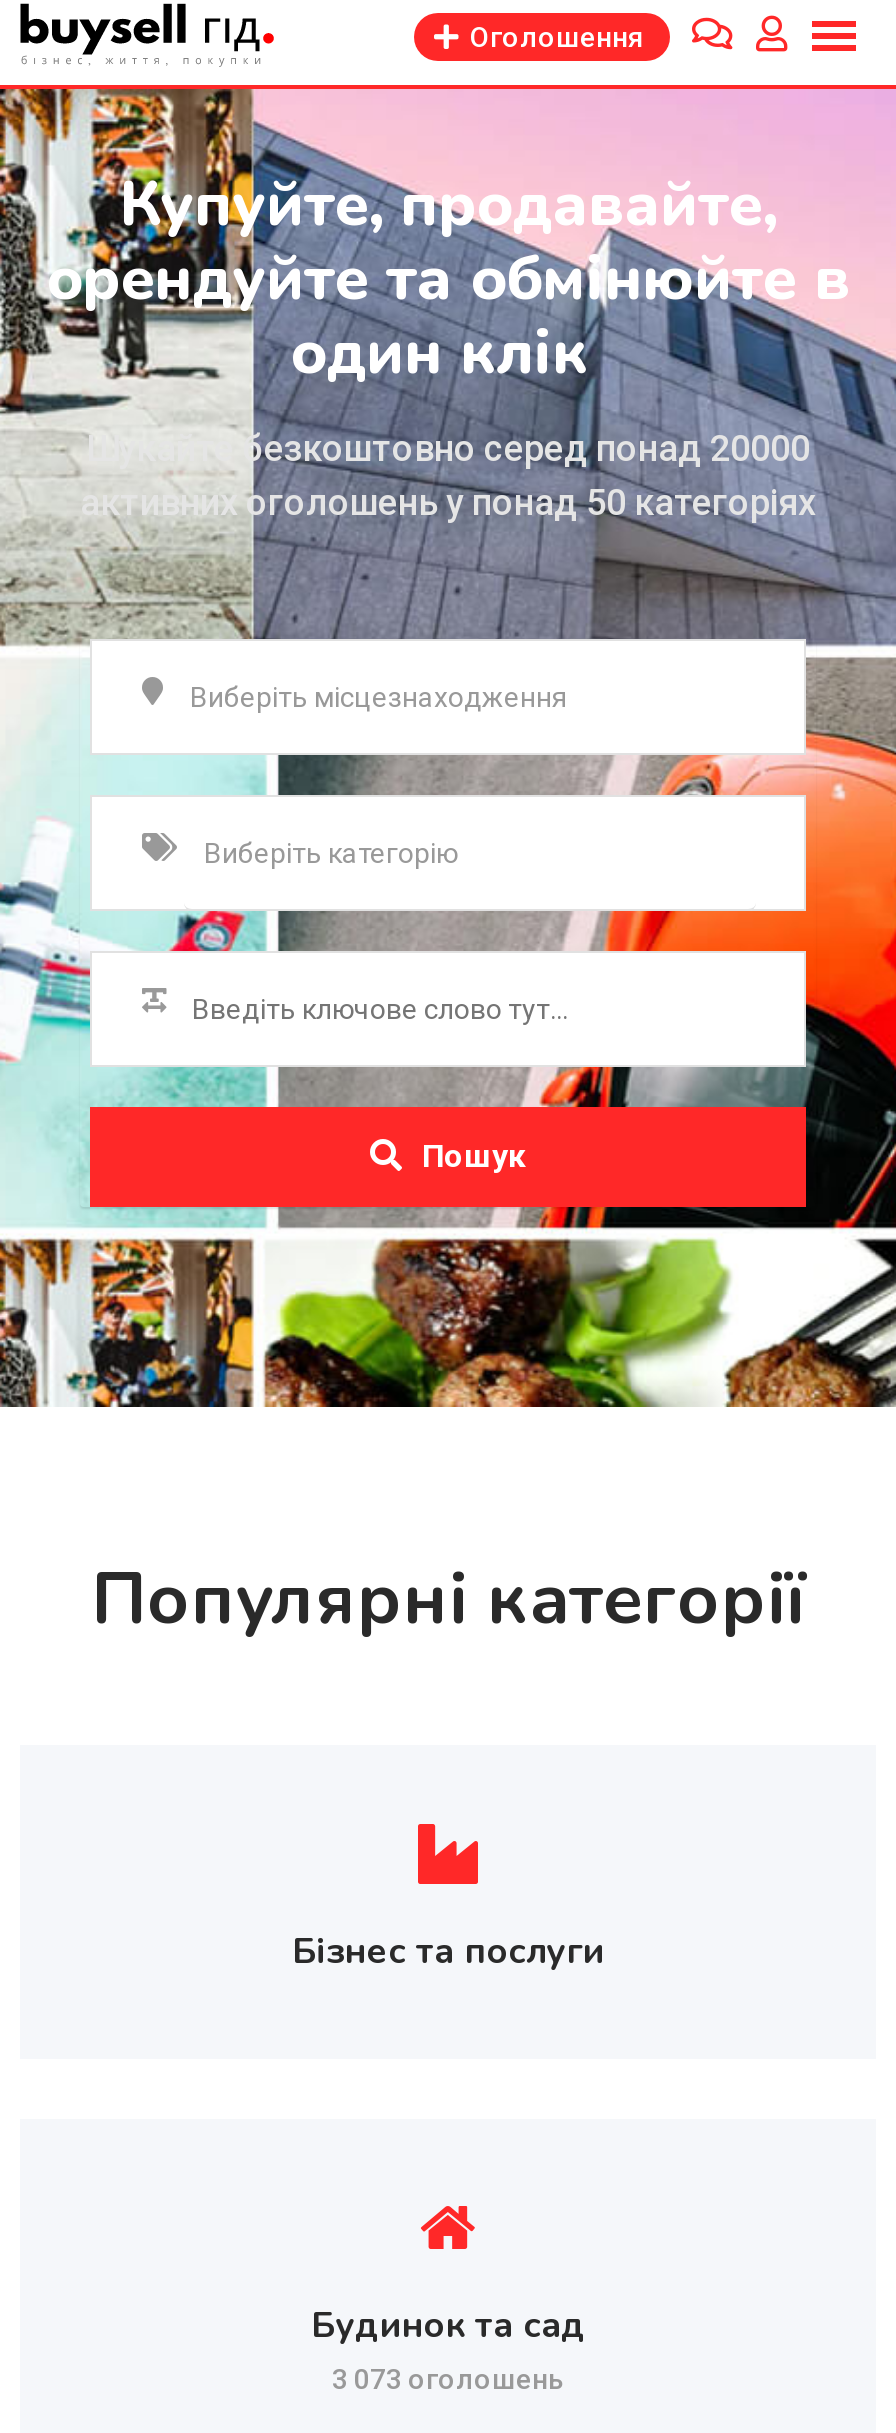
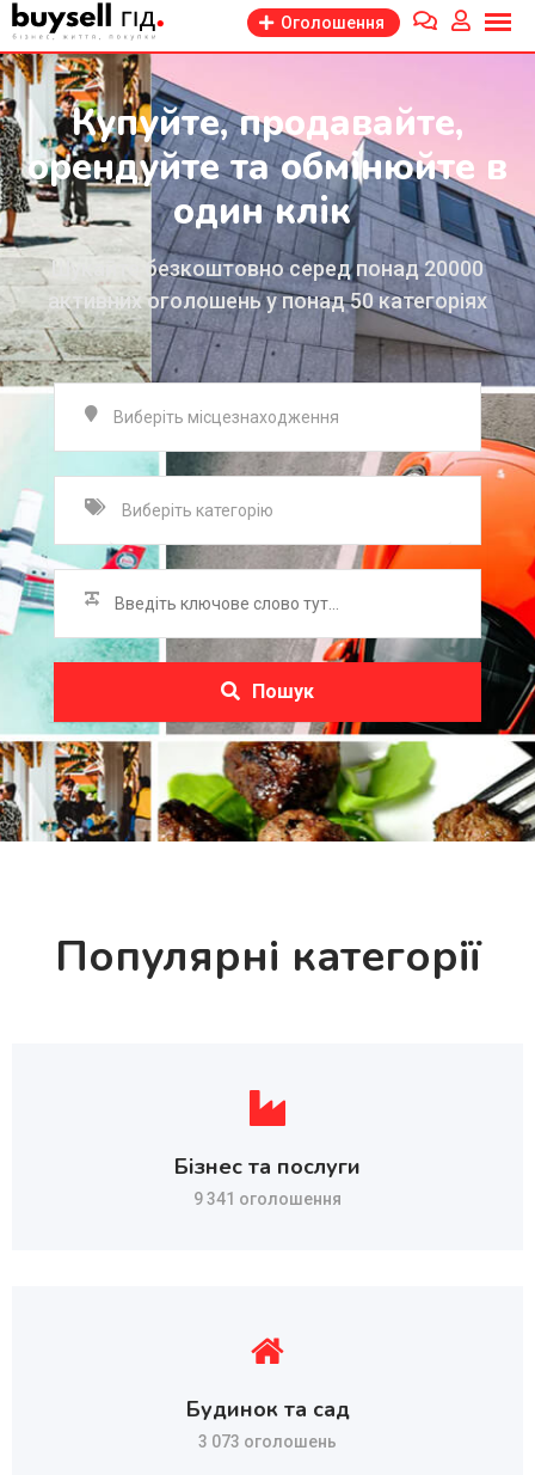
none -> [193,1189,342,1208] 9 341 оголошення

